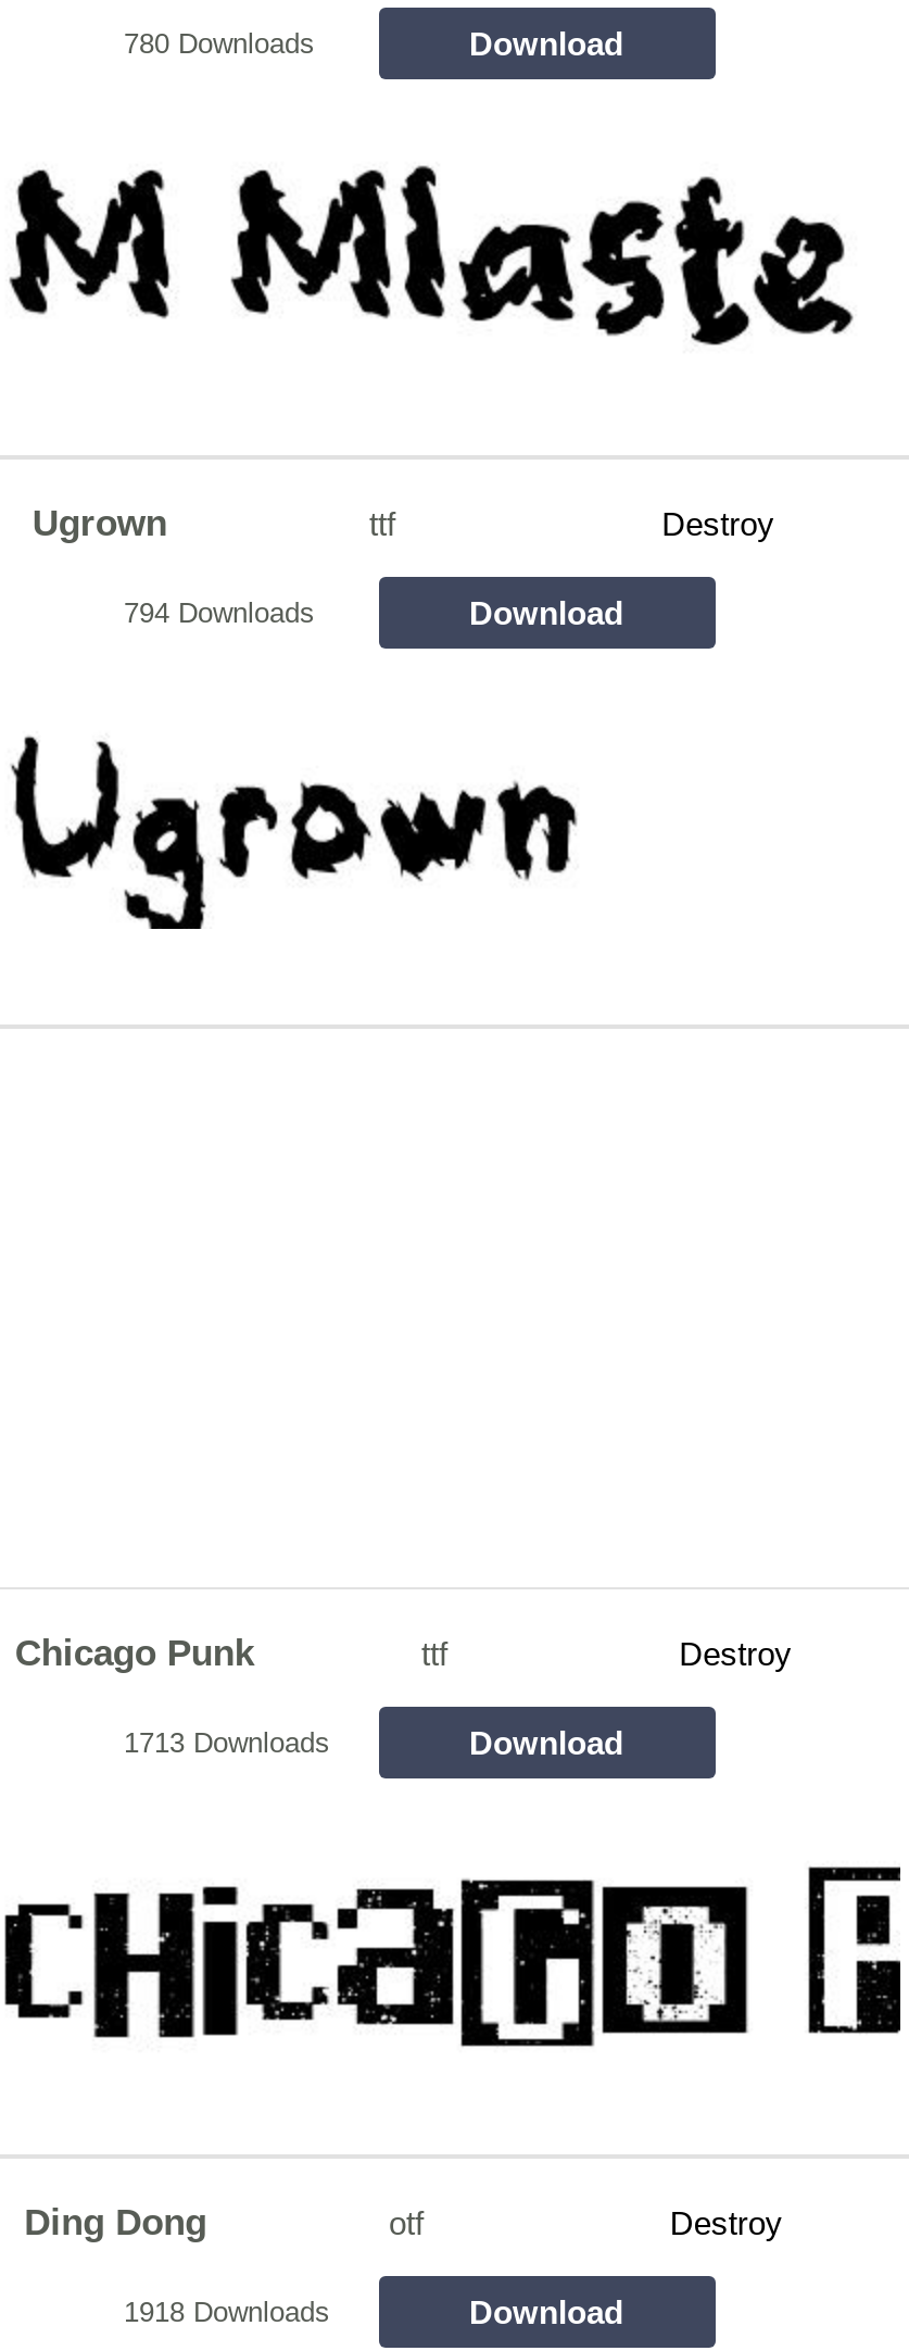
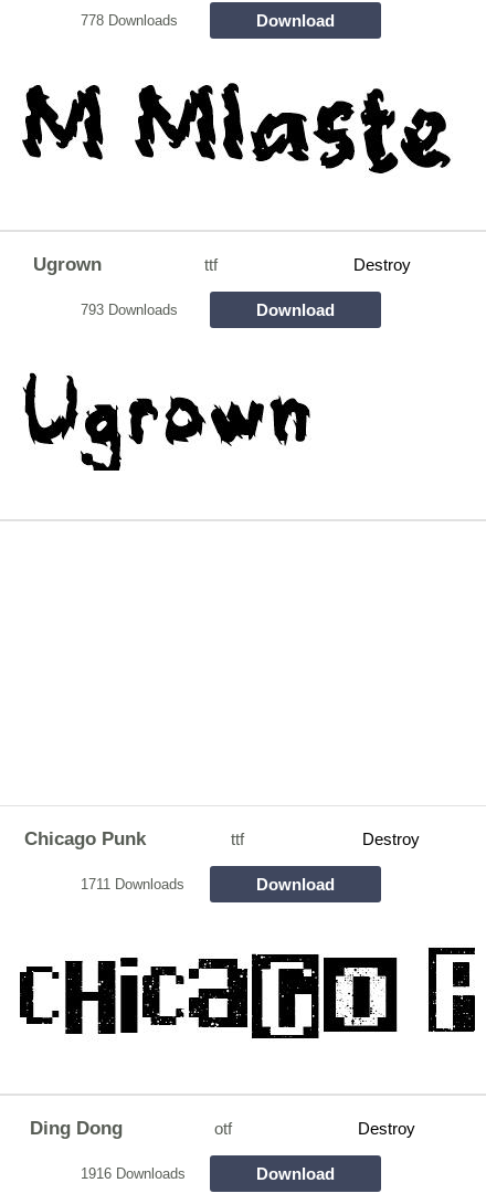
[124,27,315,59] 780 Downloads -> [80,12,177,28] 778 Downloads
[124,596,315,629] 794 Downloads -> [80,301,177,318] 793 Downloads
[124,1726,330,1758] 1713 Downloads -> [80,876,184,892] 1711 Downloads
[124,2295,330,2328] 1918 Downloads -> [80,1165,185,1182] 1916 Downloads

